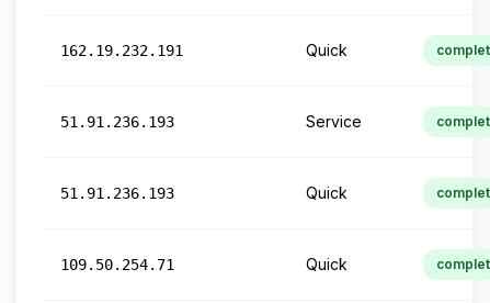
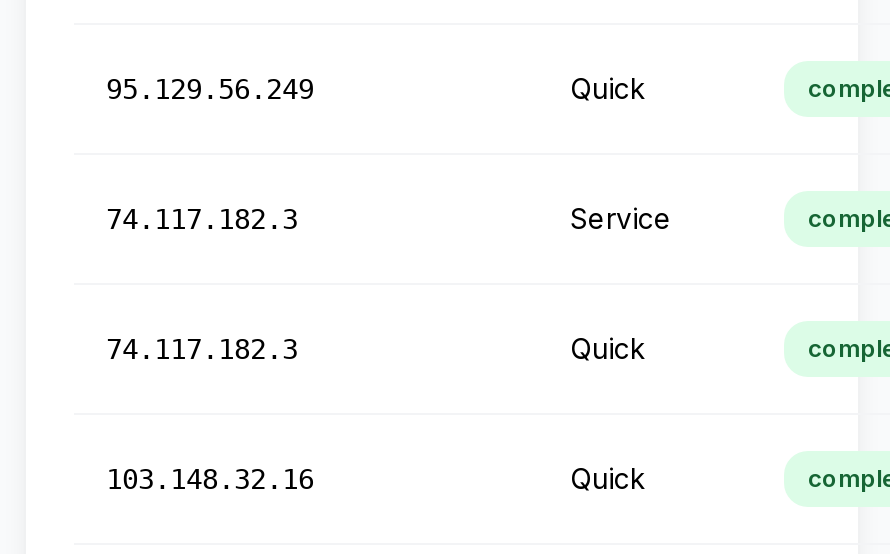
[60,42,183,59] 162.19.232.191 -> [106,73,314,105] 95.129.56.249
[60,113,174,131] 51.91.236.193 -> [106,203,298,235] 74.117.182.3
[60,184,174,202] 51.91.236.193 -> [106,333,298,365] 74.117.182.3
[60,256,174,273] 109.50.254.71 -> [106,463,314,495] 103.148.32.16

